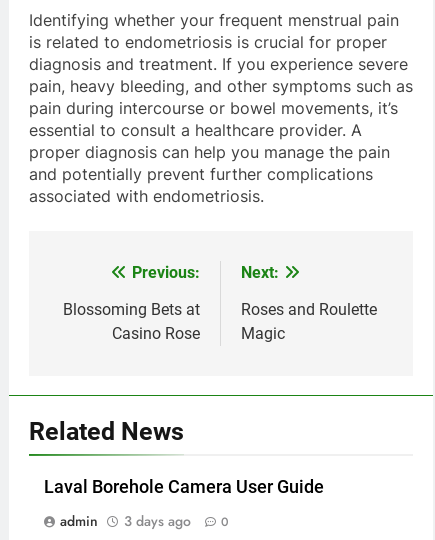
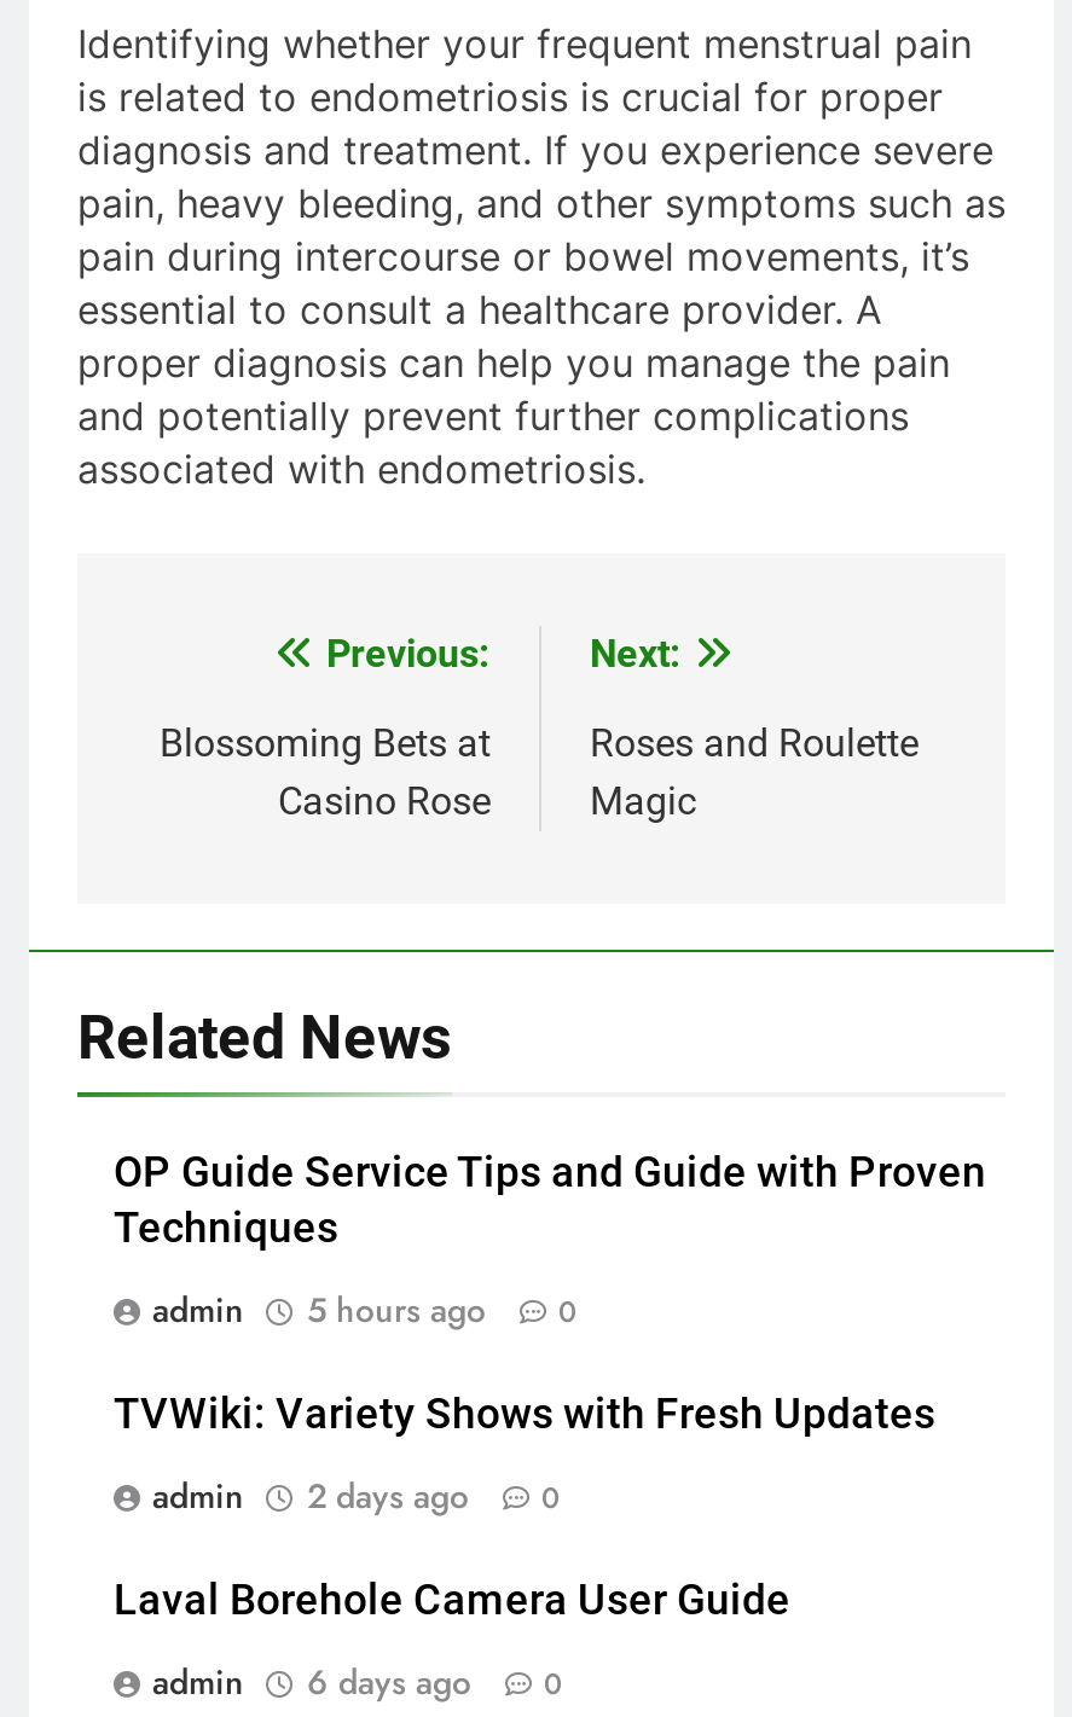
none -> [114,1148,986,1520] OP Guide Service Tips and Guide with Proven | Techniques | admin | 5 hours ago | 0 | TVWiki: Variety Shows with Fresh Updates | admin | 2 days ago | 0
[60,511,229,531] admin 3 days ago 0 -> [152,1658,563,1706] admin 6 days ago 0

